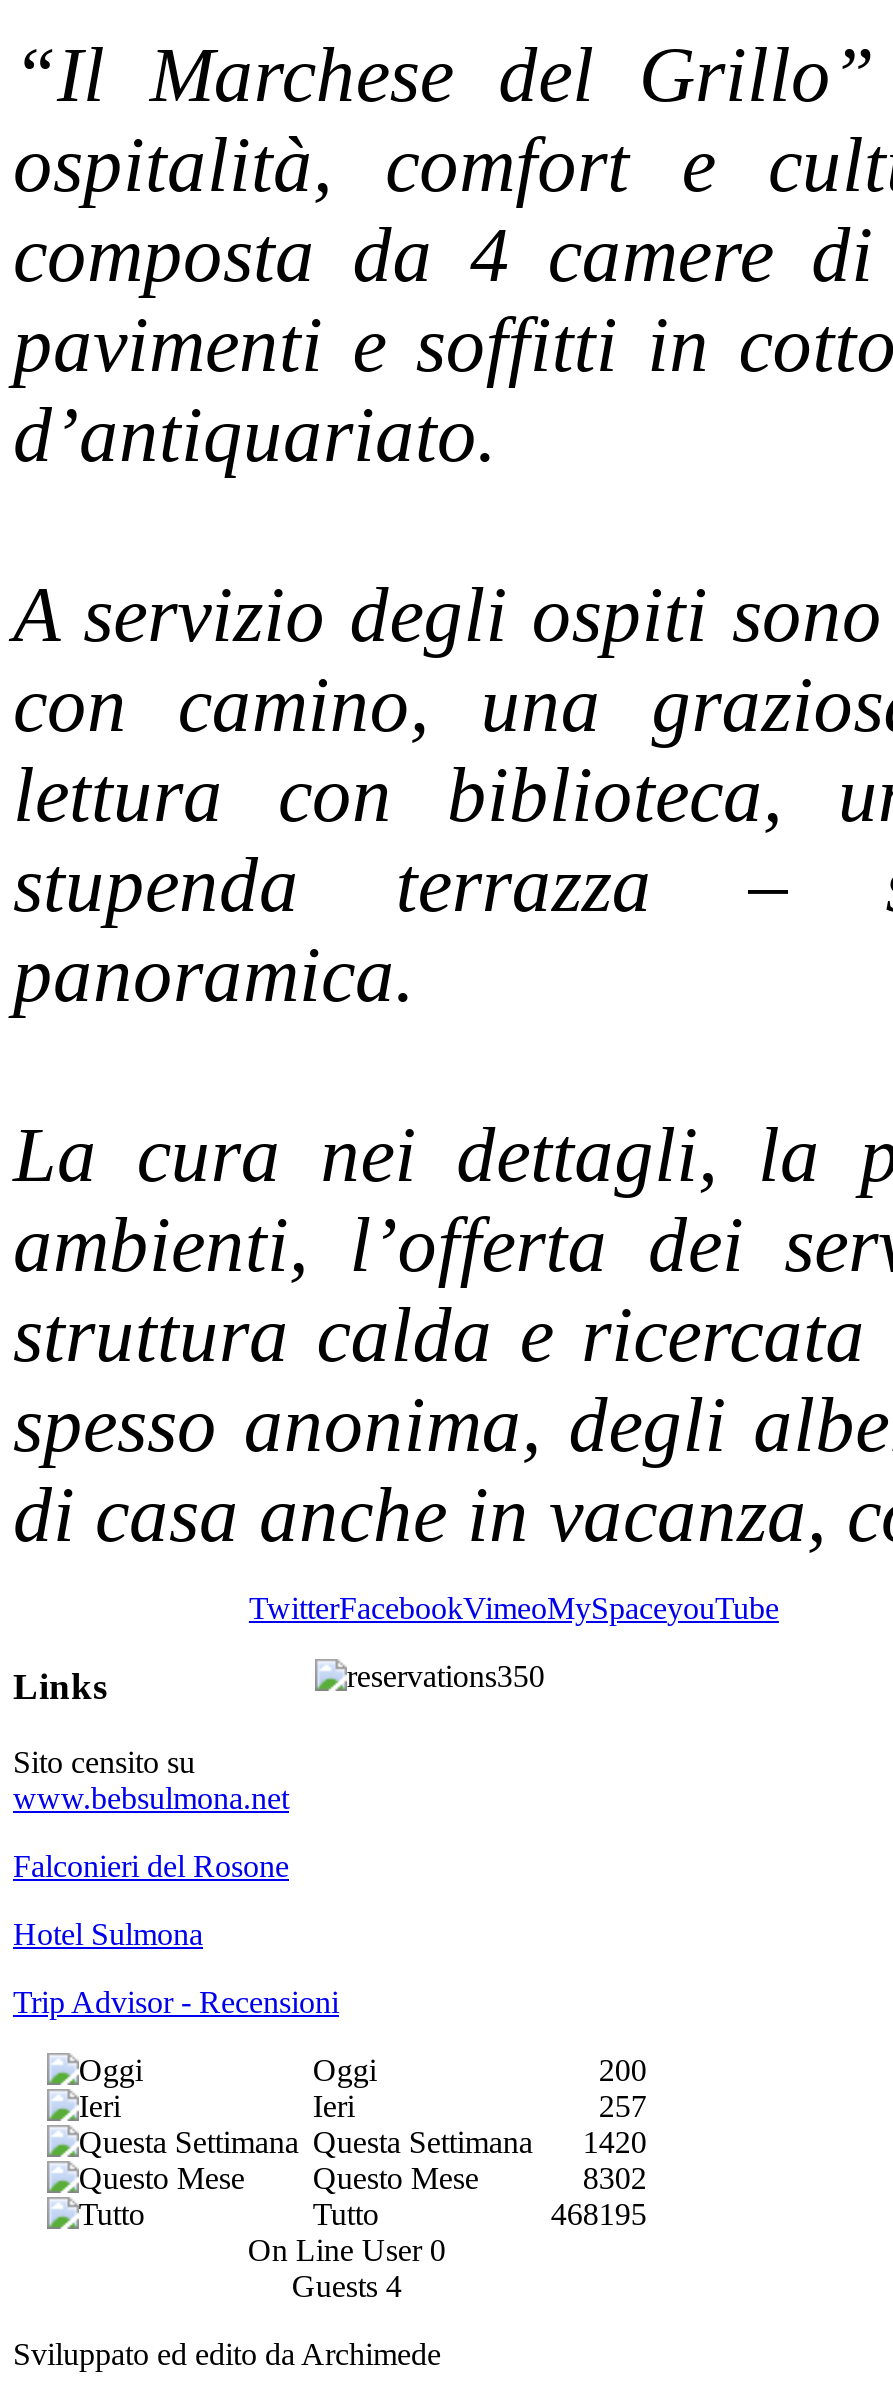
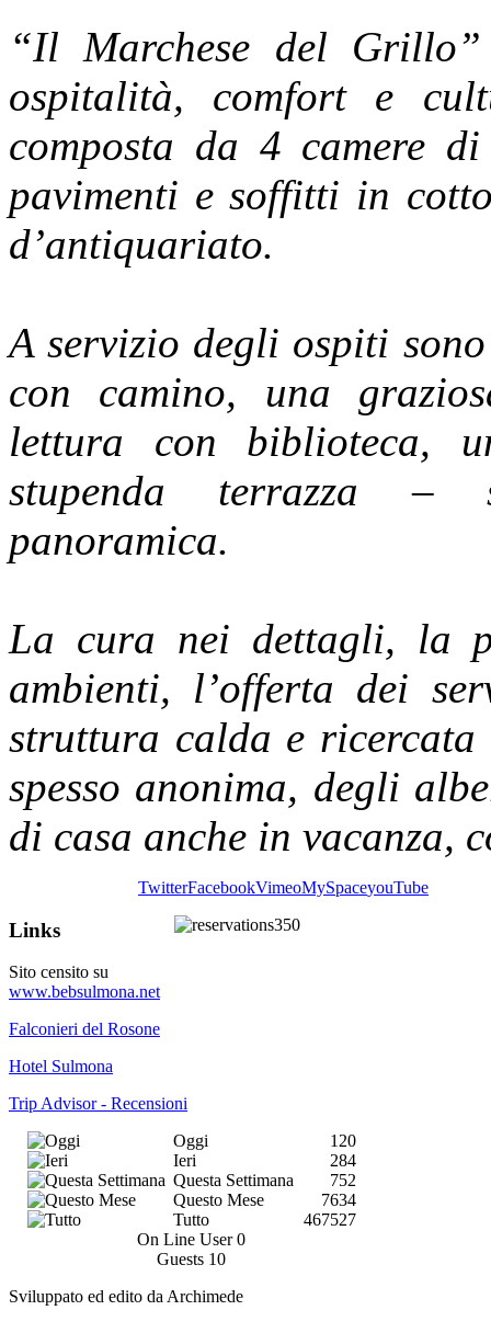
[599,2054,647,2088] 200 -> [330,1132,356,1150] 120
[599,2090,647,2124] 257 -> [330,1151,356,1170] 284
[313,2126,647,2160] Questa Settimana 1420 -> [173,1171,356,1190] Questa Settimana 752
[583,2162,647,2196] 8302 -> [321,1191,356,1209] 7634
[551,2198,647,2232] 468195 -> [303,1211,356,1229] 467527
[292,2270,402,2304] Guests 4 -> [157,1250,226,1269] Guests 10

